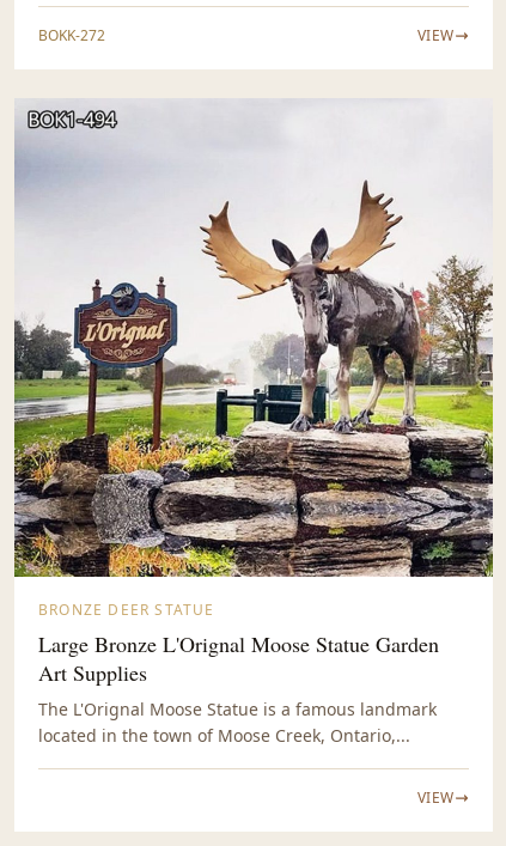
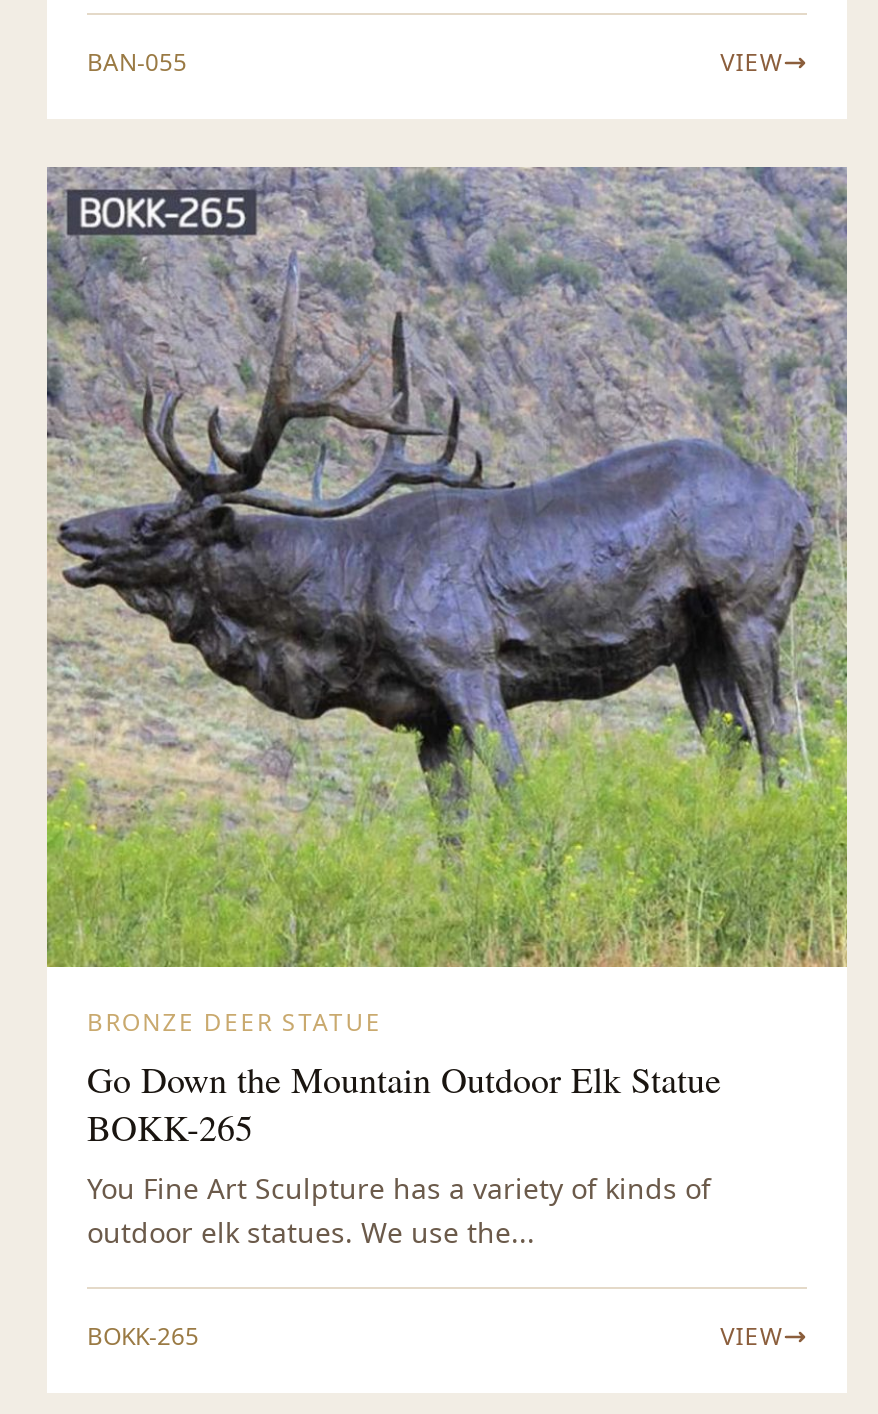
[38,25,105,45] BOKK-272 -> [87,45,187,79] BAN-055
[13,98,494,578] [image] -> [45,165,849,969] [image]
[38,629,439,747] Large Bronze L'Orignal Moose Statue Garden | Art Supplies | The L'Orignal Moose Statue is a famous landmark | located in the town of Moose Creek, Ontario,... -> [87,1055,721,1353] Go Down the Mountain Outdoor Elk Statue | BOKK-265 | You Fine Art Sculpture has a variety of kinds of | outdoor elk statues. We use the... | BOKK-265

